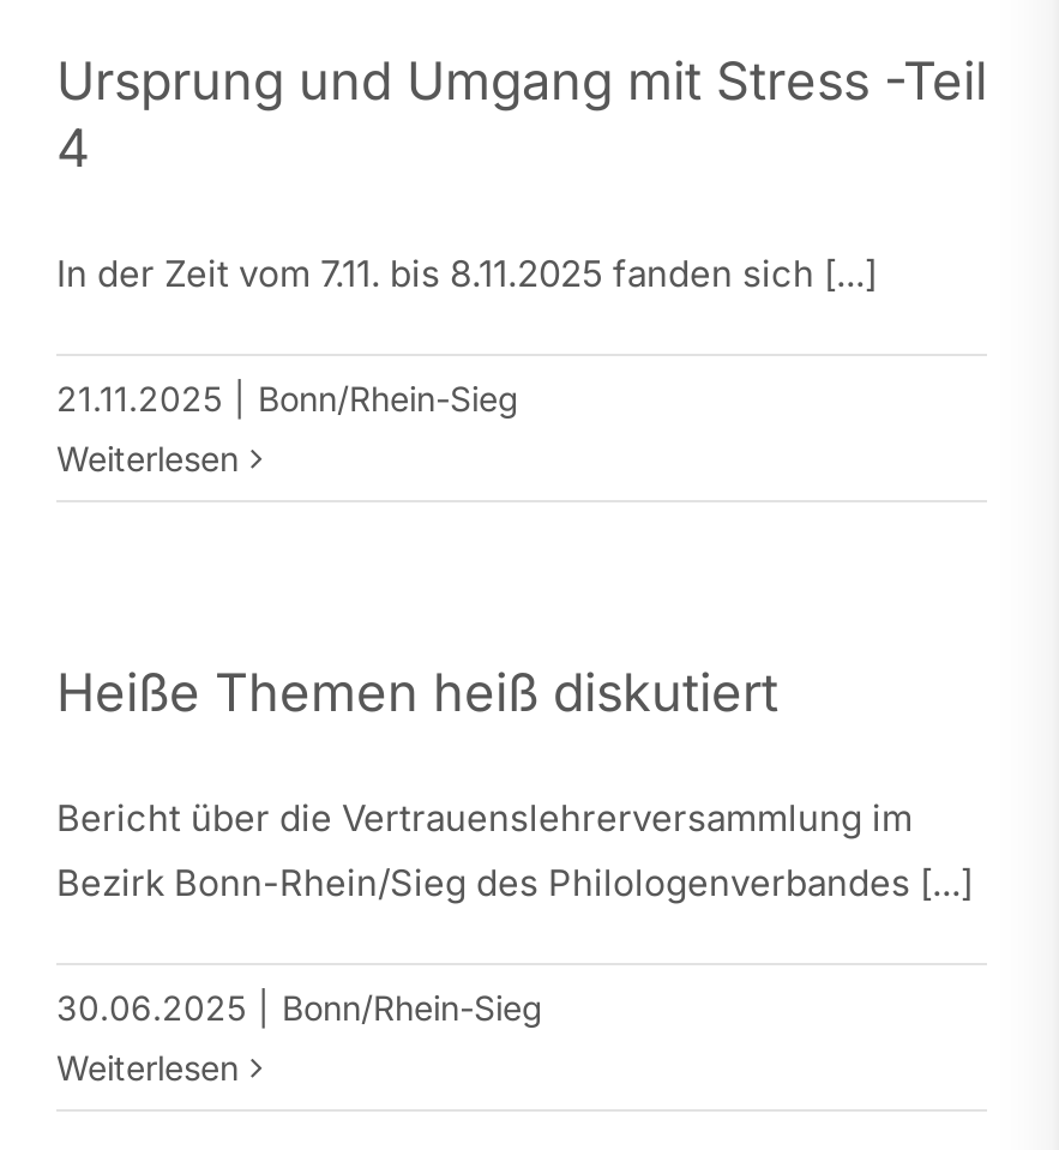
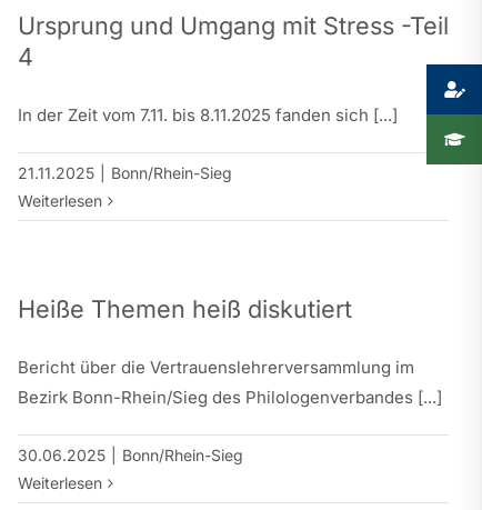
none -> [425,63,479,166] [image]

